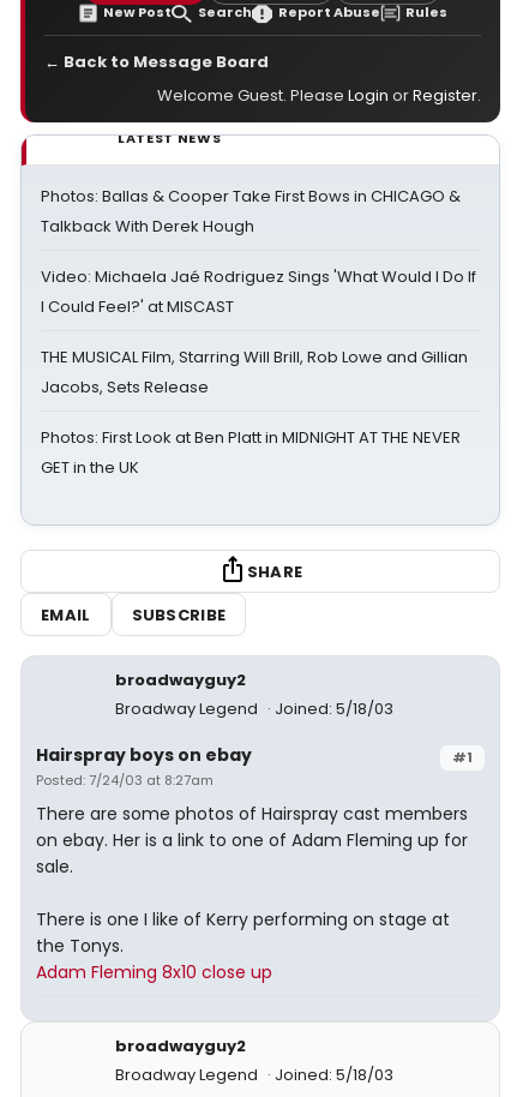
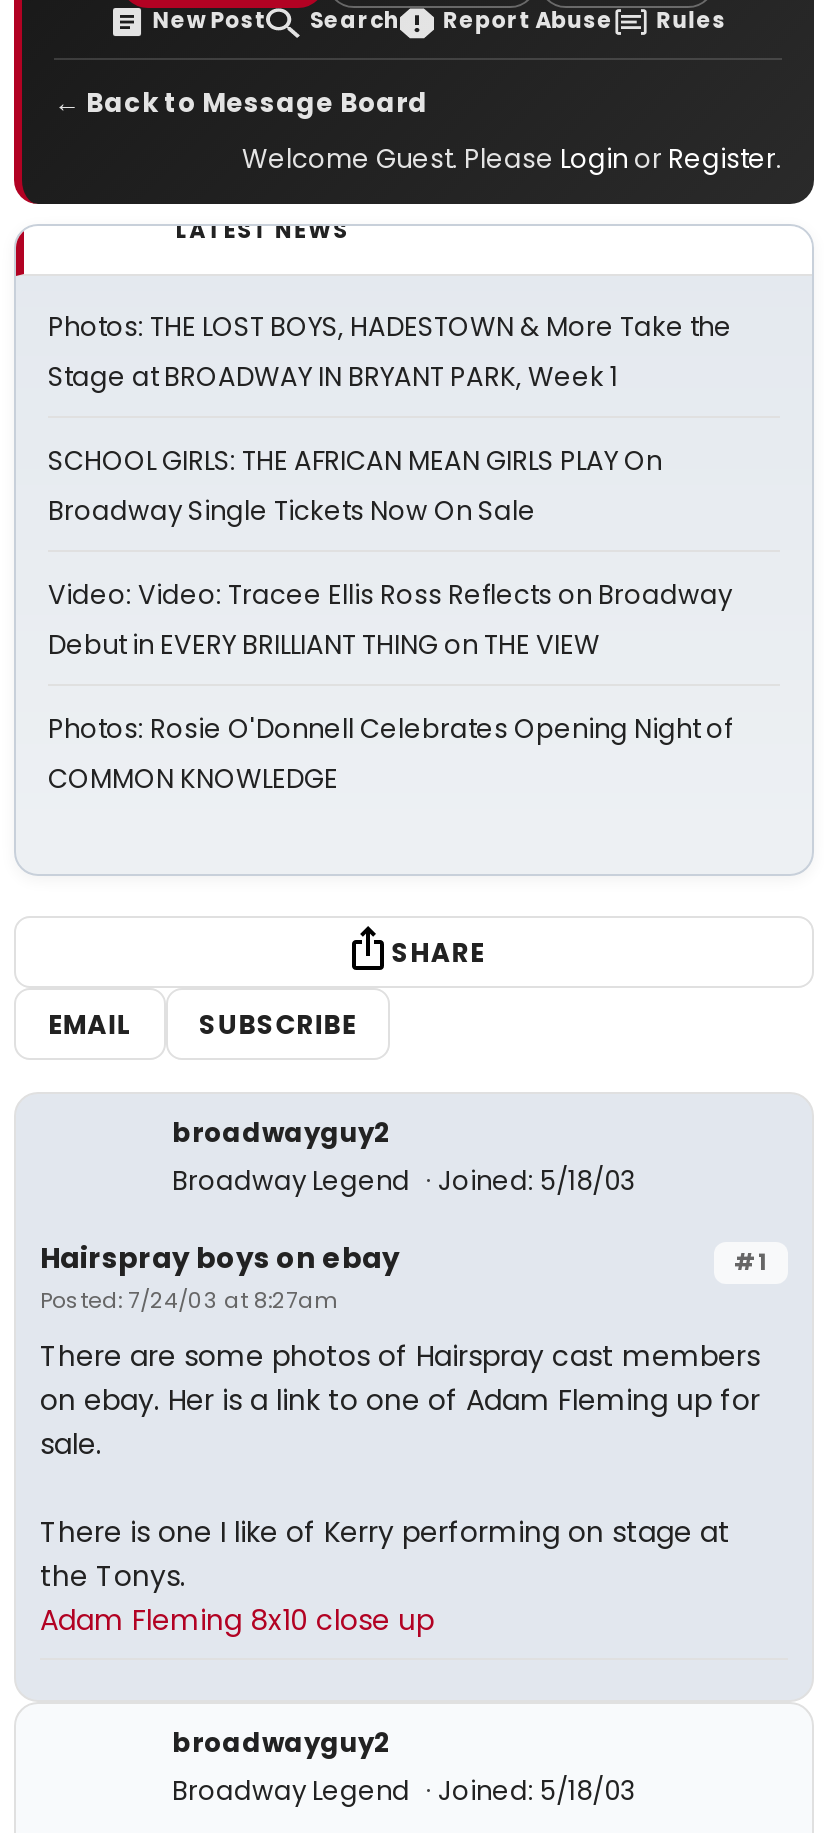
[41,185,461,238] Photos: Ballas & Cooper Take First Bows in CHICAGO & | Talkback With Derek Hough -> [48,308,732,396] Photos: THE LOST BOYS, HADESTOWN & More Take the | Stage at BROADWAY IN BRYANT PARK, Week 1
[41,265,476,318] Video: Michaela Jaé Rodriguez Sings 'What Would I Do If | I Could Feel?' at MISCAST -> [48,442,662,530] SCHOOL GIRLS: THE AFRICAN MEAN GIRLS PLAY On | Broadway Single Tickets Now On Sale
[41,346,468,398] THE MUSICAL Film, Starring Will Brill, Rob Lowe and Gillian | Jacobs, Sets Release -> [48,576,732,664] Video: Video: Tracee Ellis Ross Reflects on Broadway | Debut in EVERY BRILLIANT THING on THE VIEW
[41,426,461,479] Photos: First Look at Ben Platt in MIDNIGHT AT THE NEVER | GET in the UK -> [48,710,732,798] Photos: Rosie O'Donnell Celebrates Opening Night of | COMMON KNOWLEDGE

